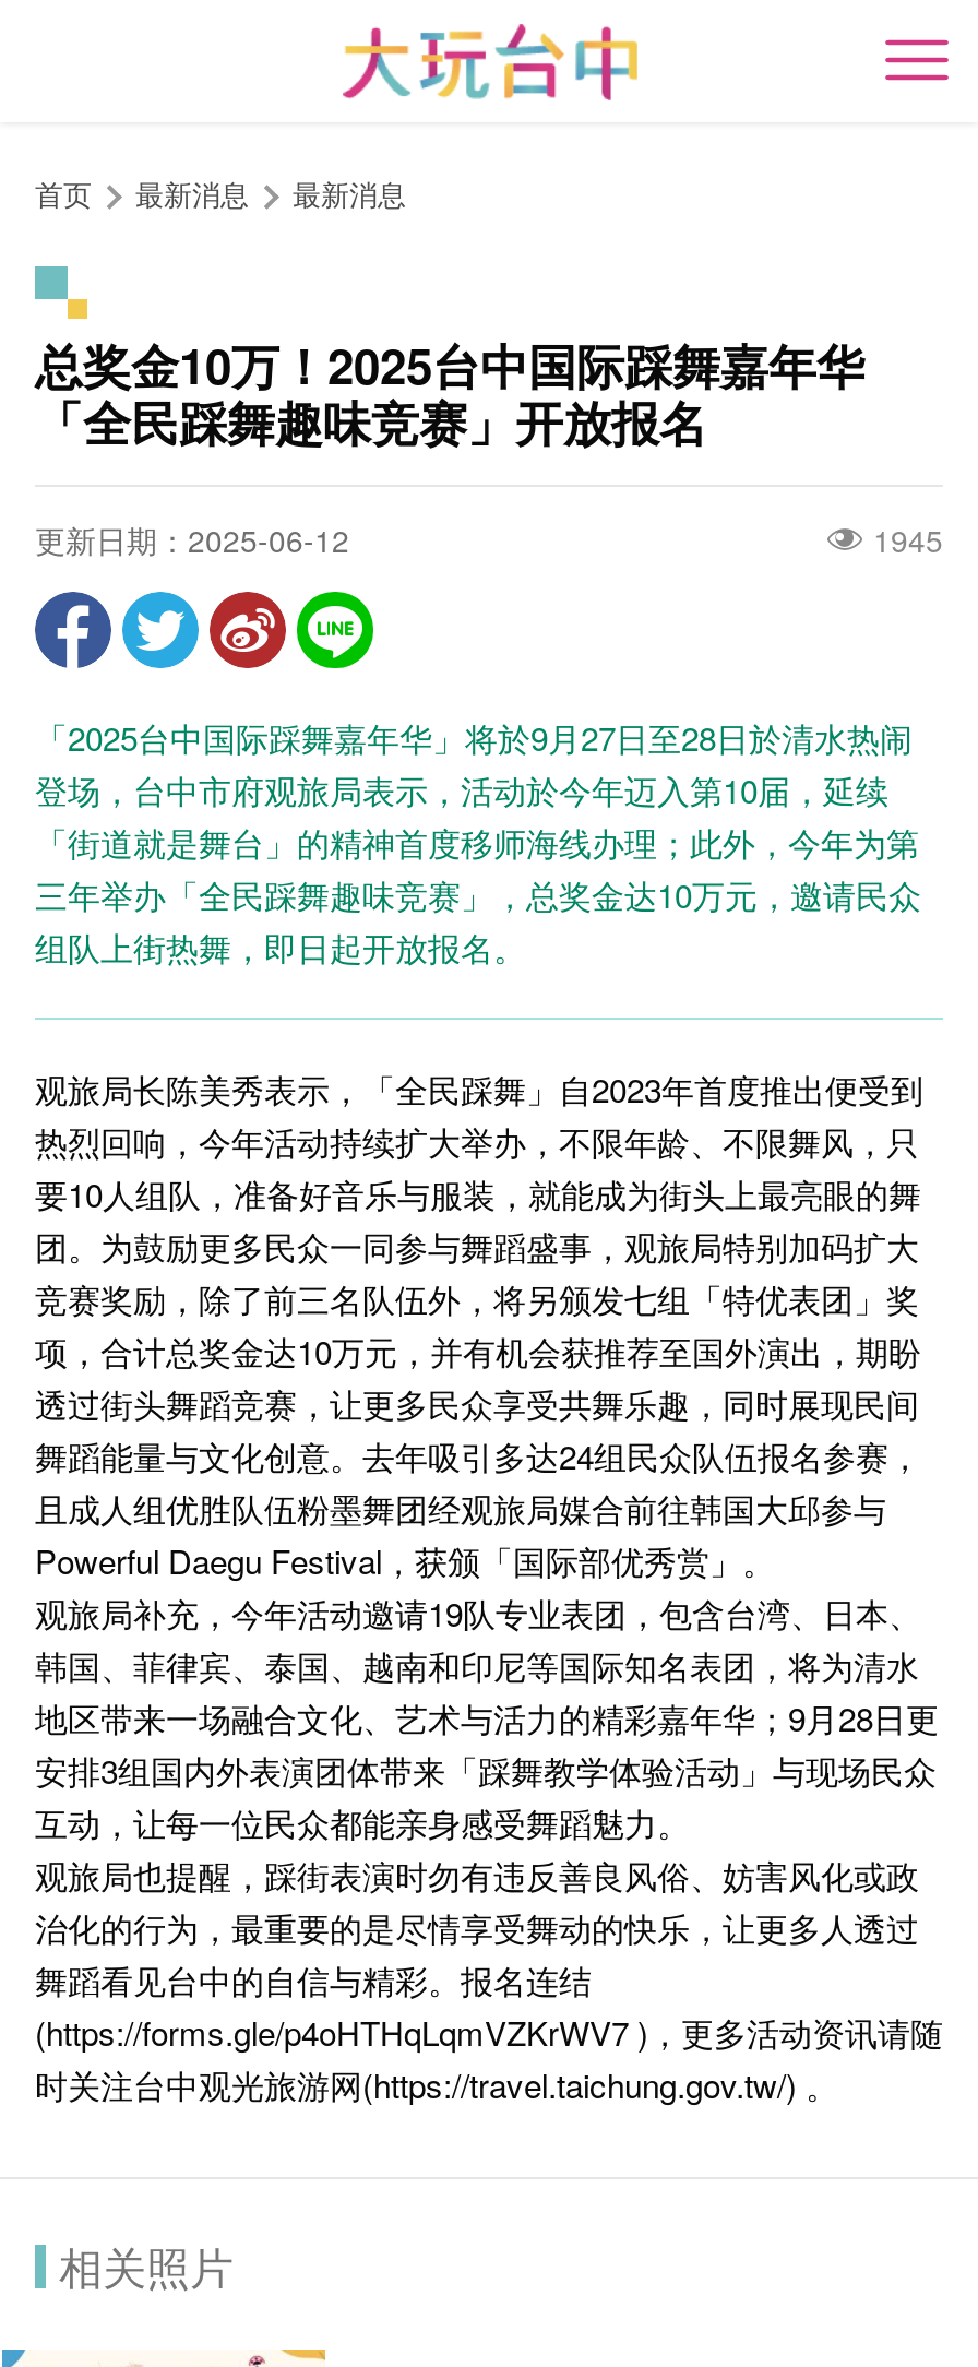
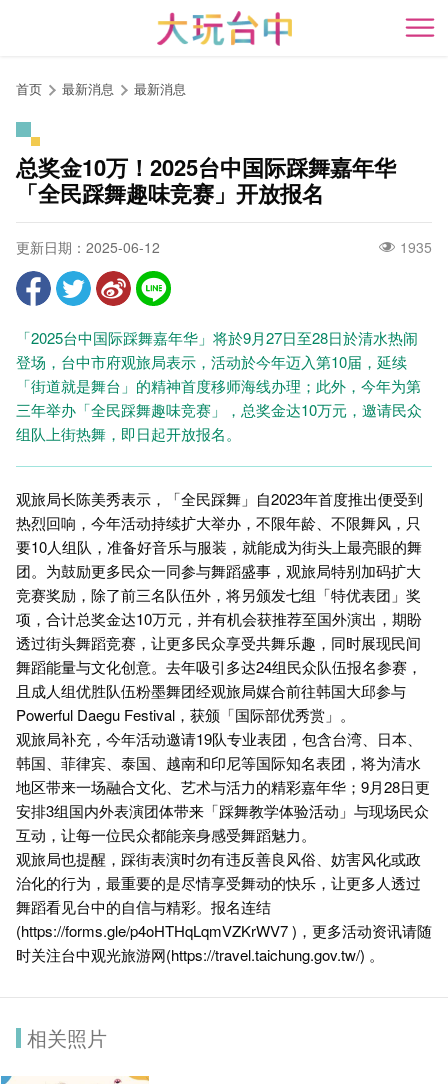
[873,518,943,561] 1945 -> [400,237,432,257] 1935

